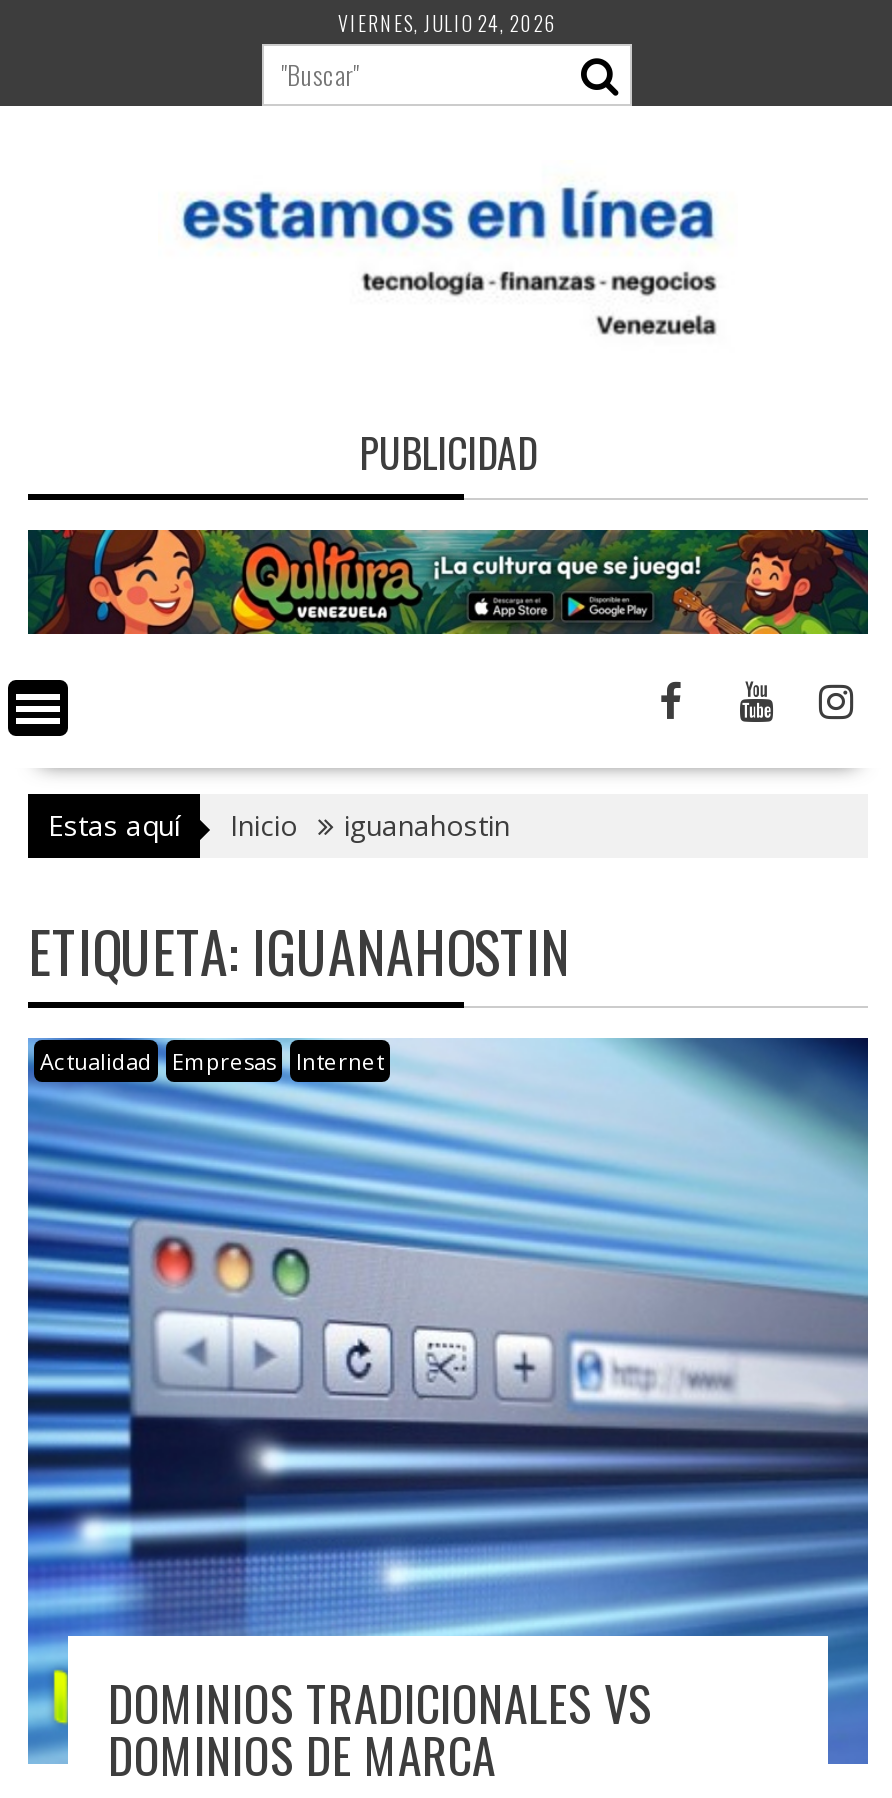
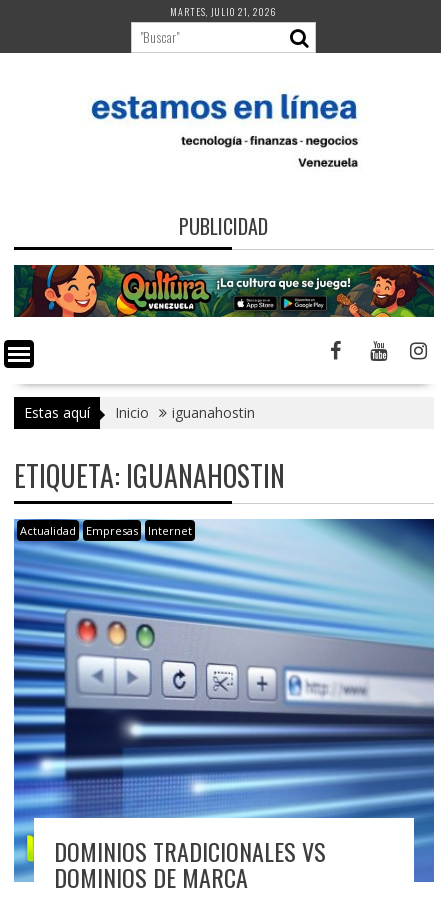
[338,8,558,38] VIERNES, JULIO 24, 2026 -> [170,4,277,19] MARTES, JULIO 21, 2026

